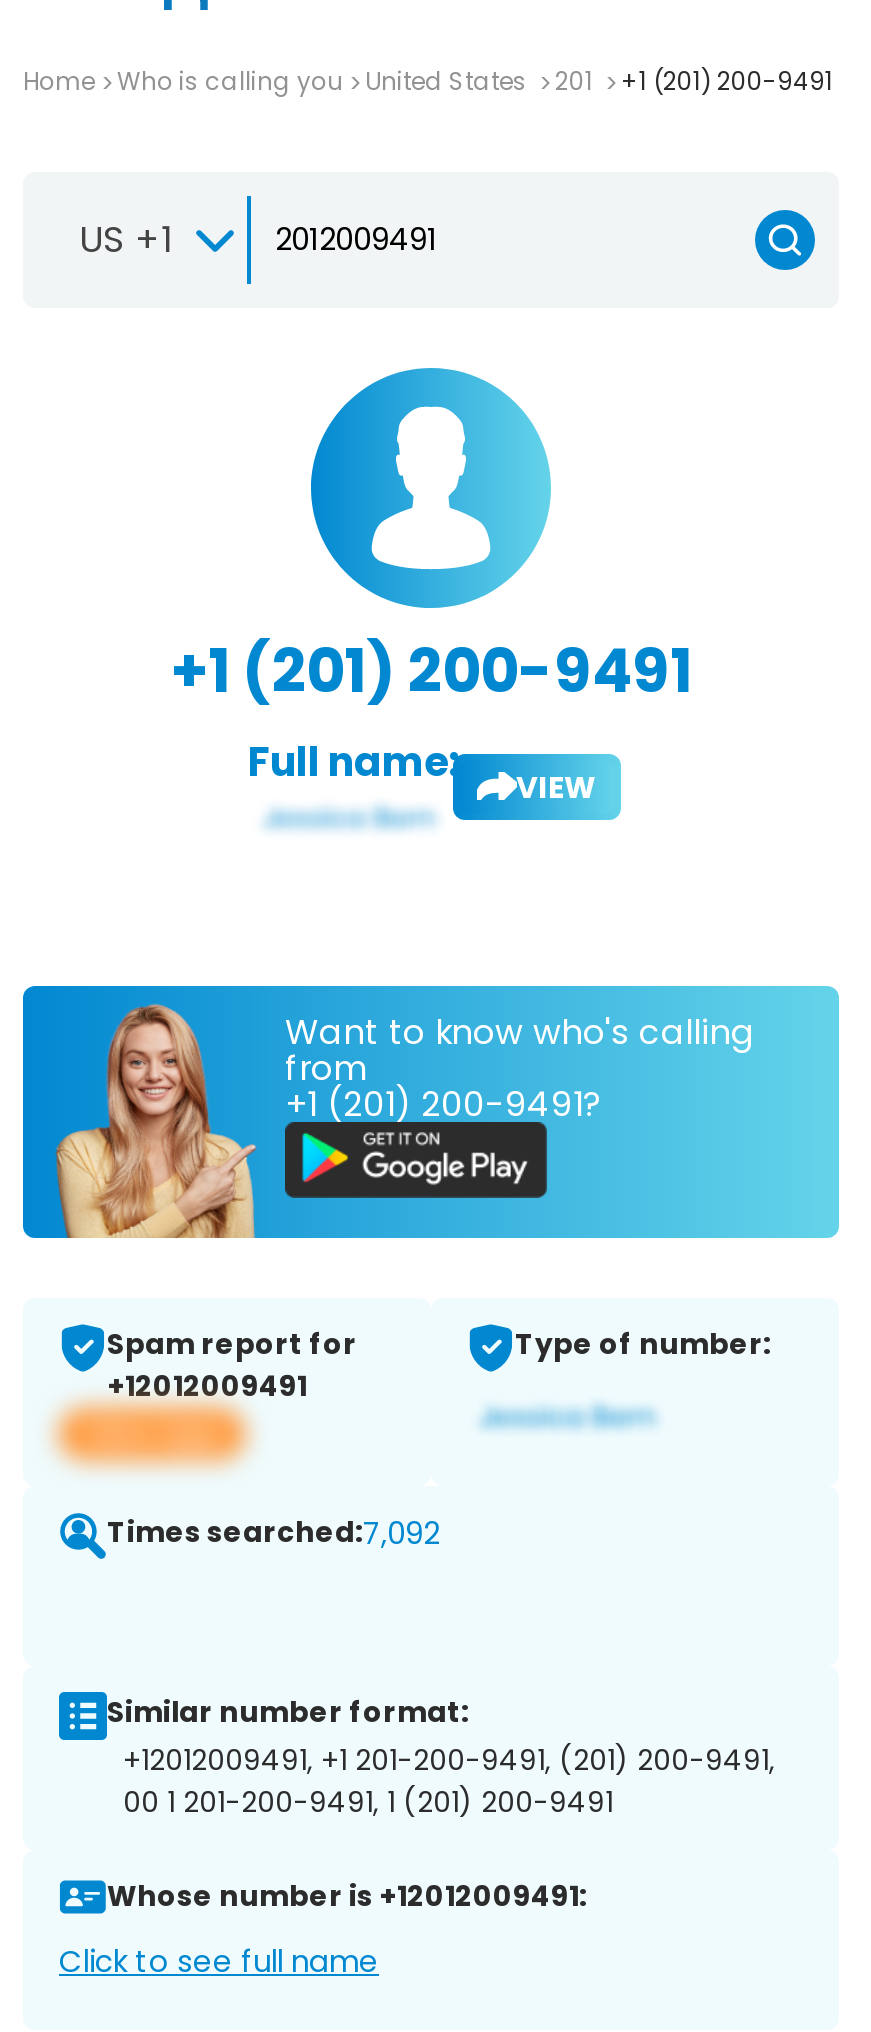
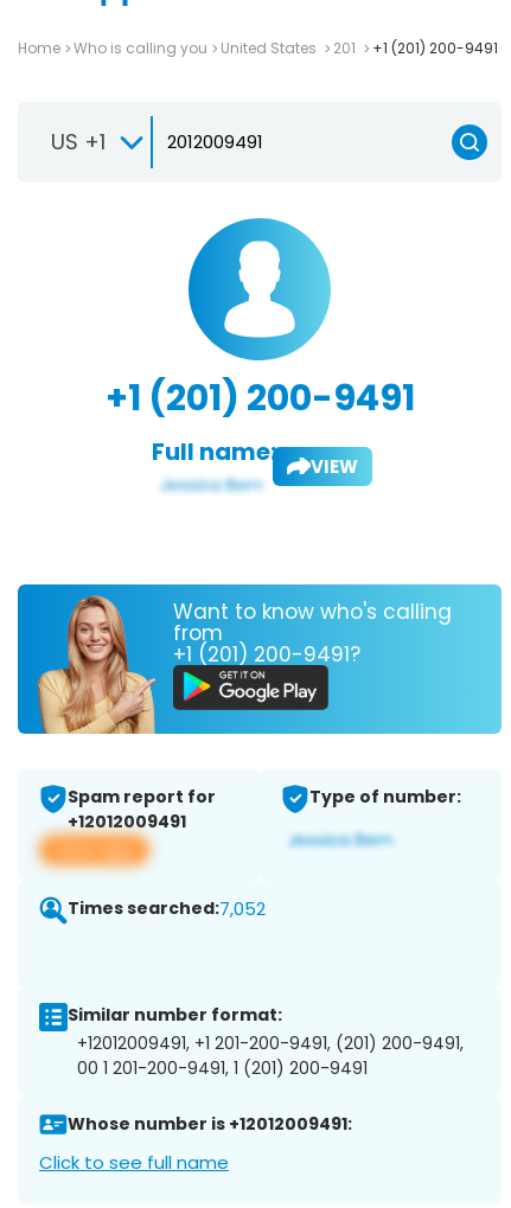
[107,1512,439,1554] Times searched:7,092 -> [68,896,266,921] Times searched:7,052

